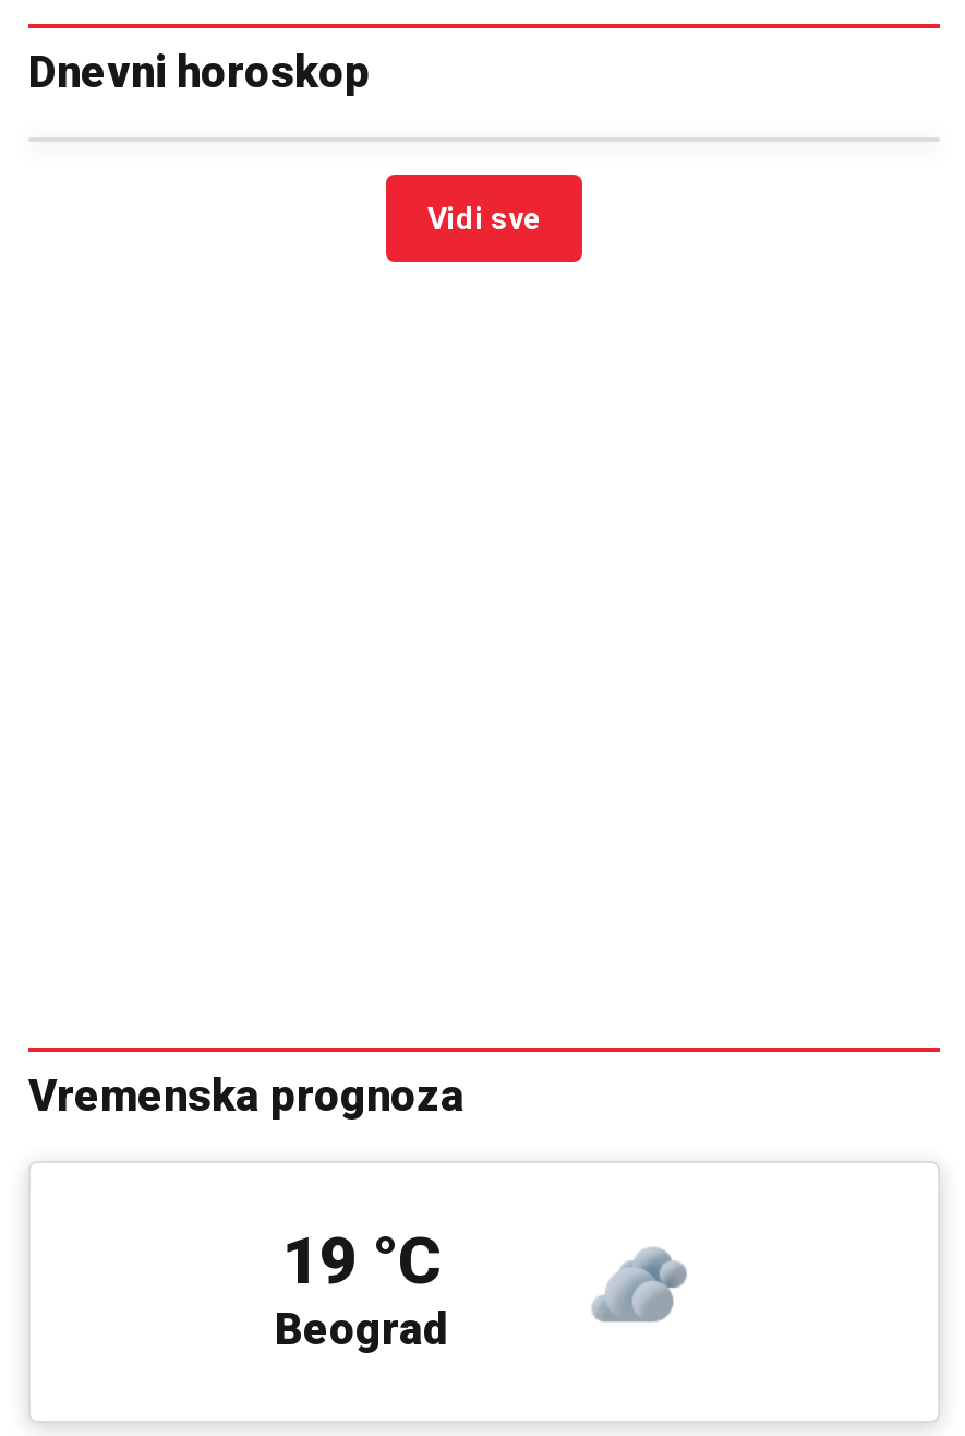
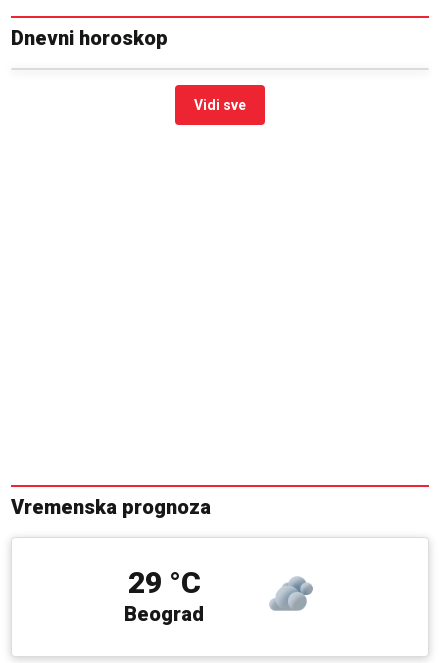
[282,1222,442,1299] 19 °C -> [127,565,200,600] 29 °C

